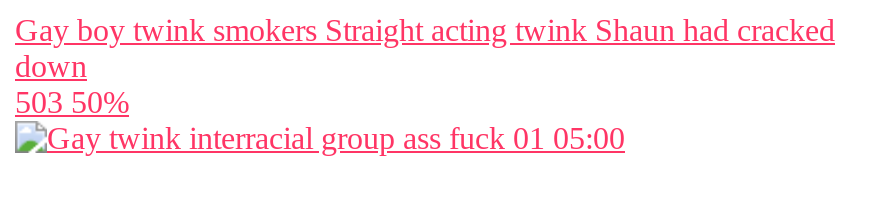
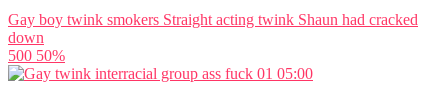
[15,85,129,119] 503 50% -> [8,47,65,64] 500 50%

